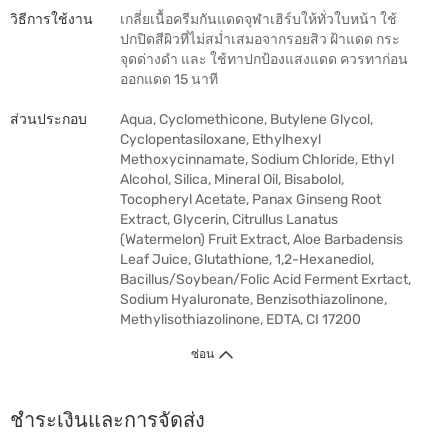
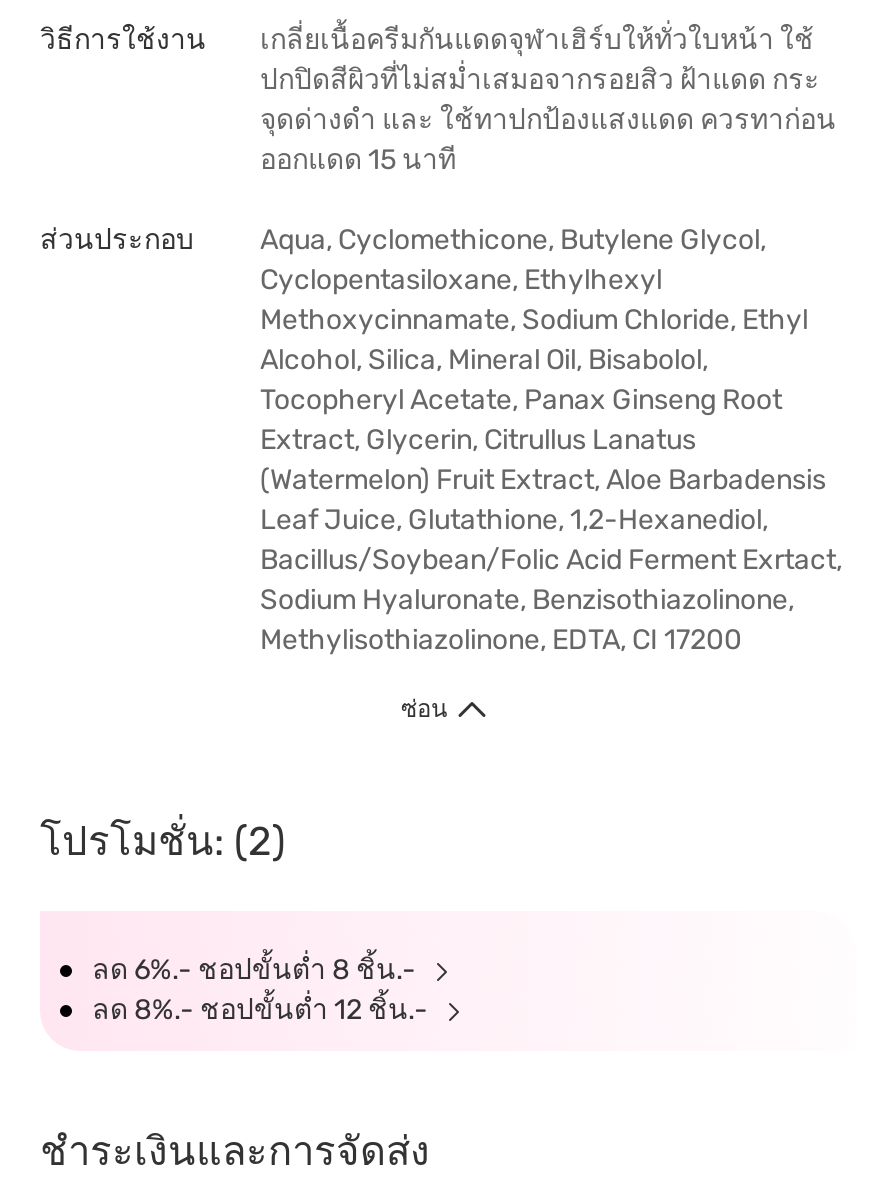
none -> [40,817,492,1051] [image] | โปรโมชั่น: (2) | ลด 6%.- ชอปขั้นต่ำ 8 ชิ้น.- | ลด 8%.- ชอปขั้นต่ำ 12 ชิ้น.-

